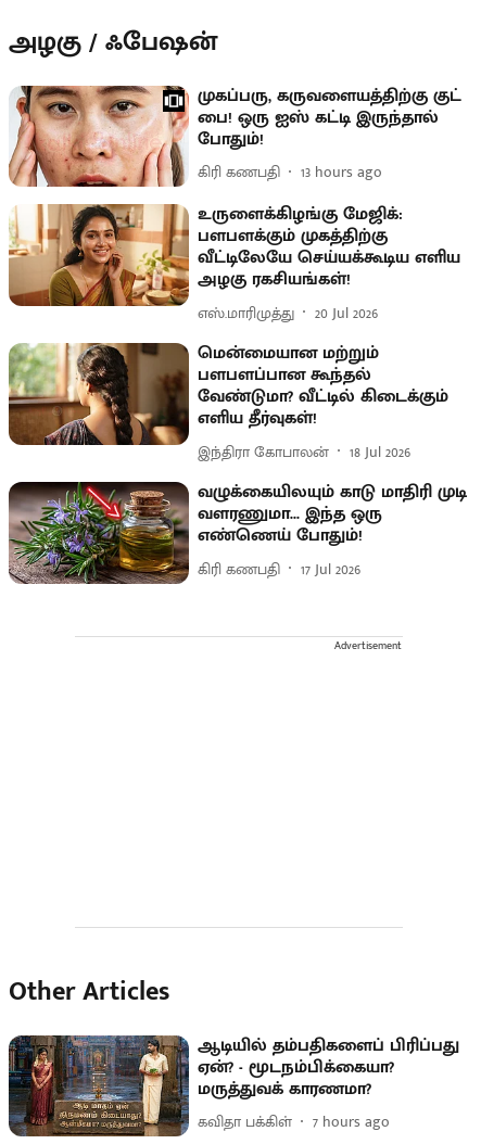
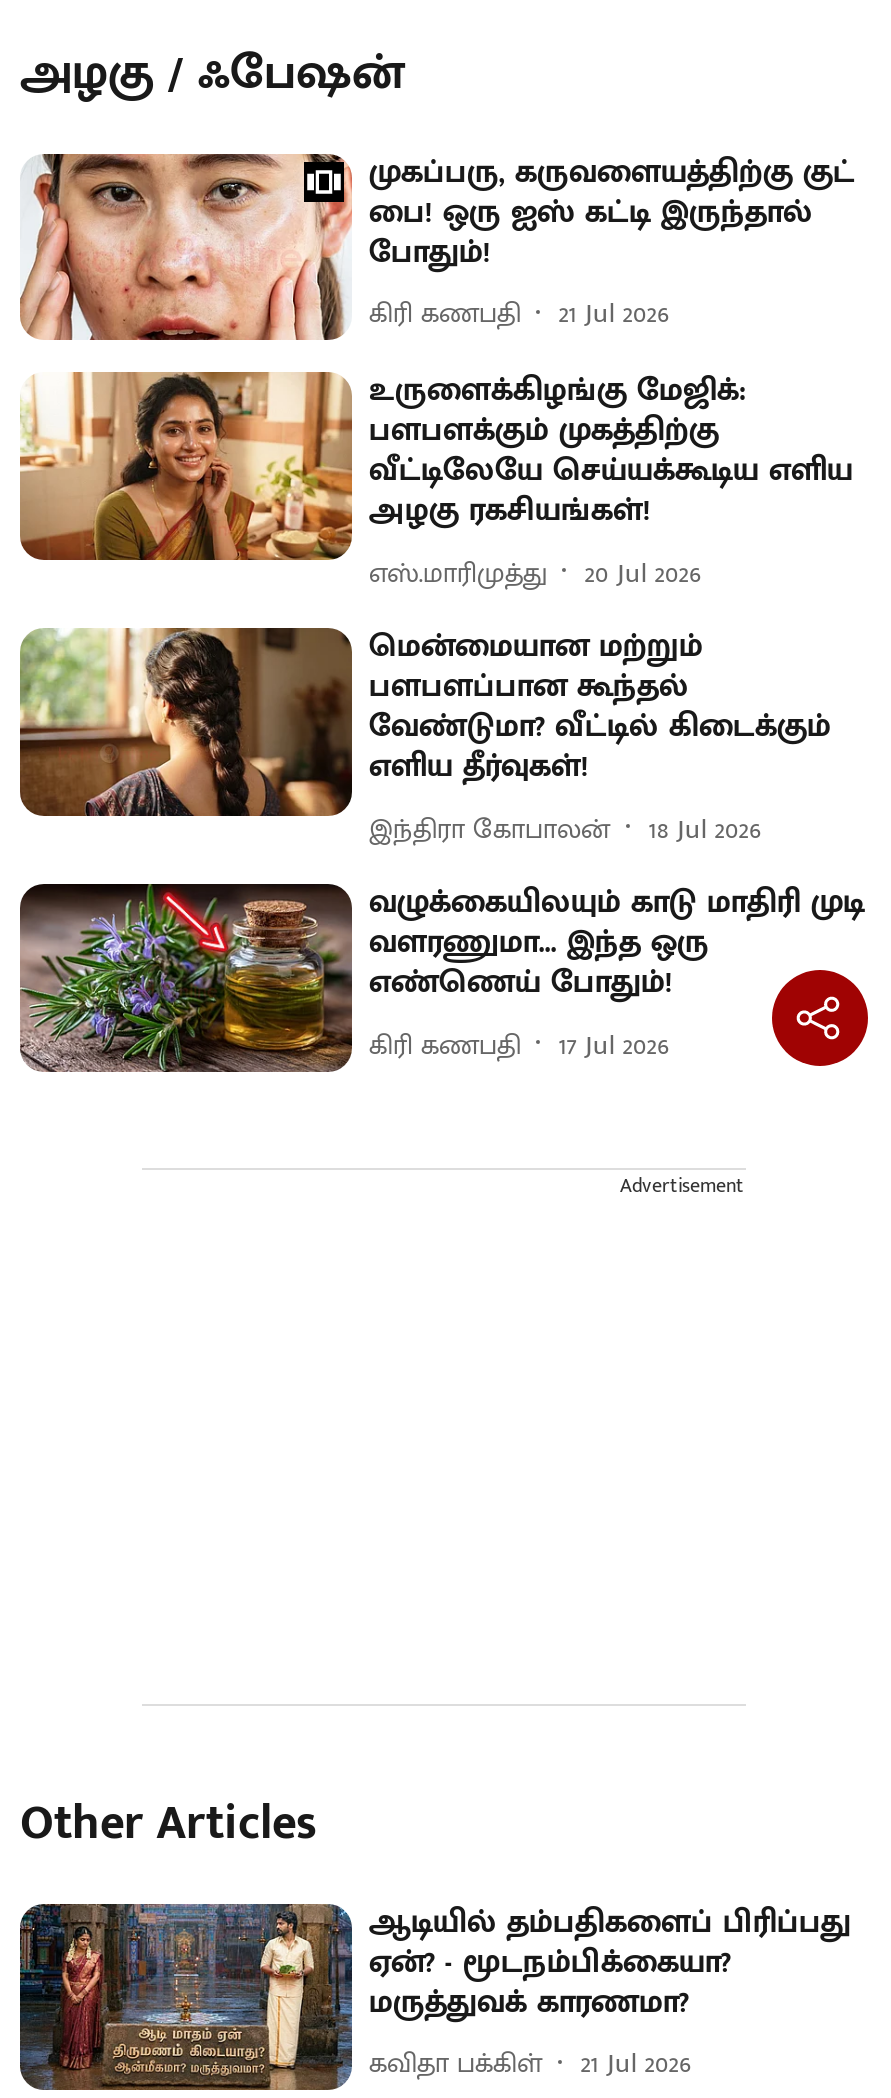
[198,160,383,185] கிரி கணபதி 13 hours ago -> [369,290,669,336] கிரி கணபதி 21 Jul 2026
none -> [770,968,870,1068] [image]
[198,1109,390,1134] கவிதா பக்கிள் 7 hours ago -> [369,2040,691,2086] கவிதா பக்கிள் 21 Jul 2026

